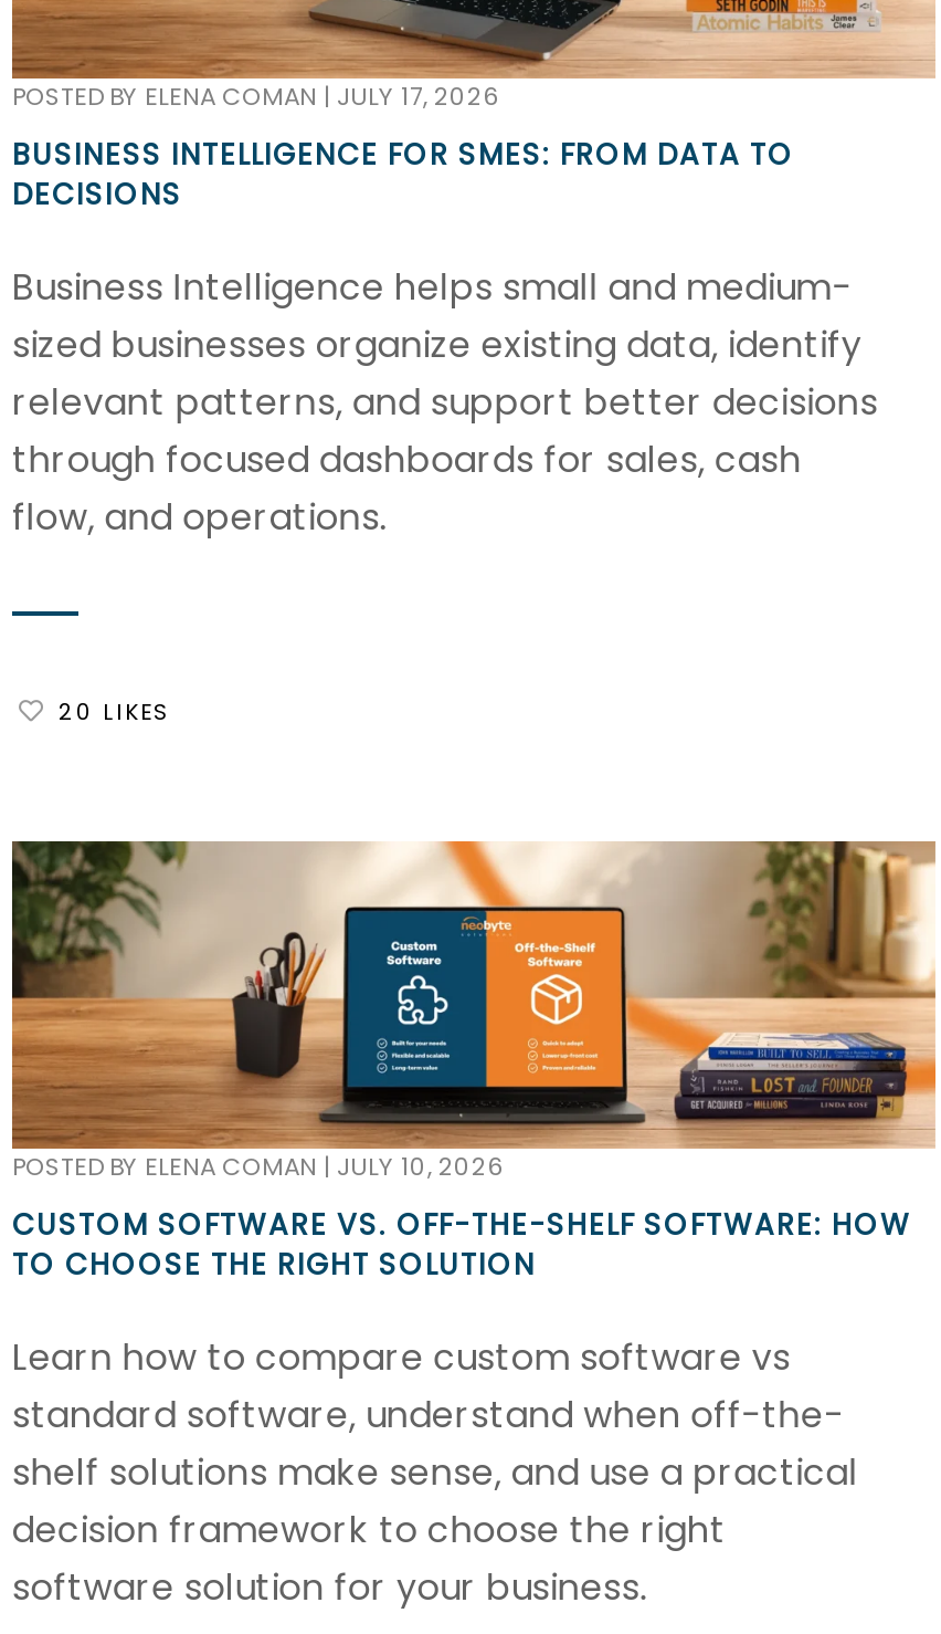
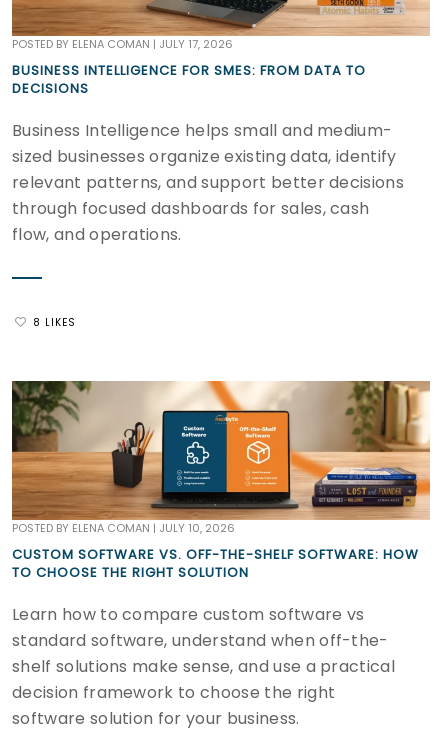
[59,697,171,730] 20 LIKES -> [33,315,76,330] 8 LIKES

